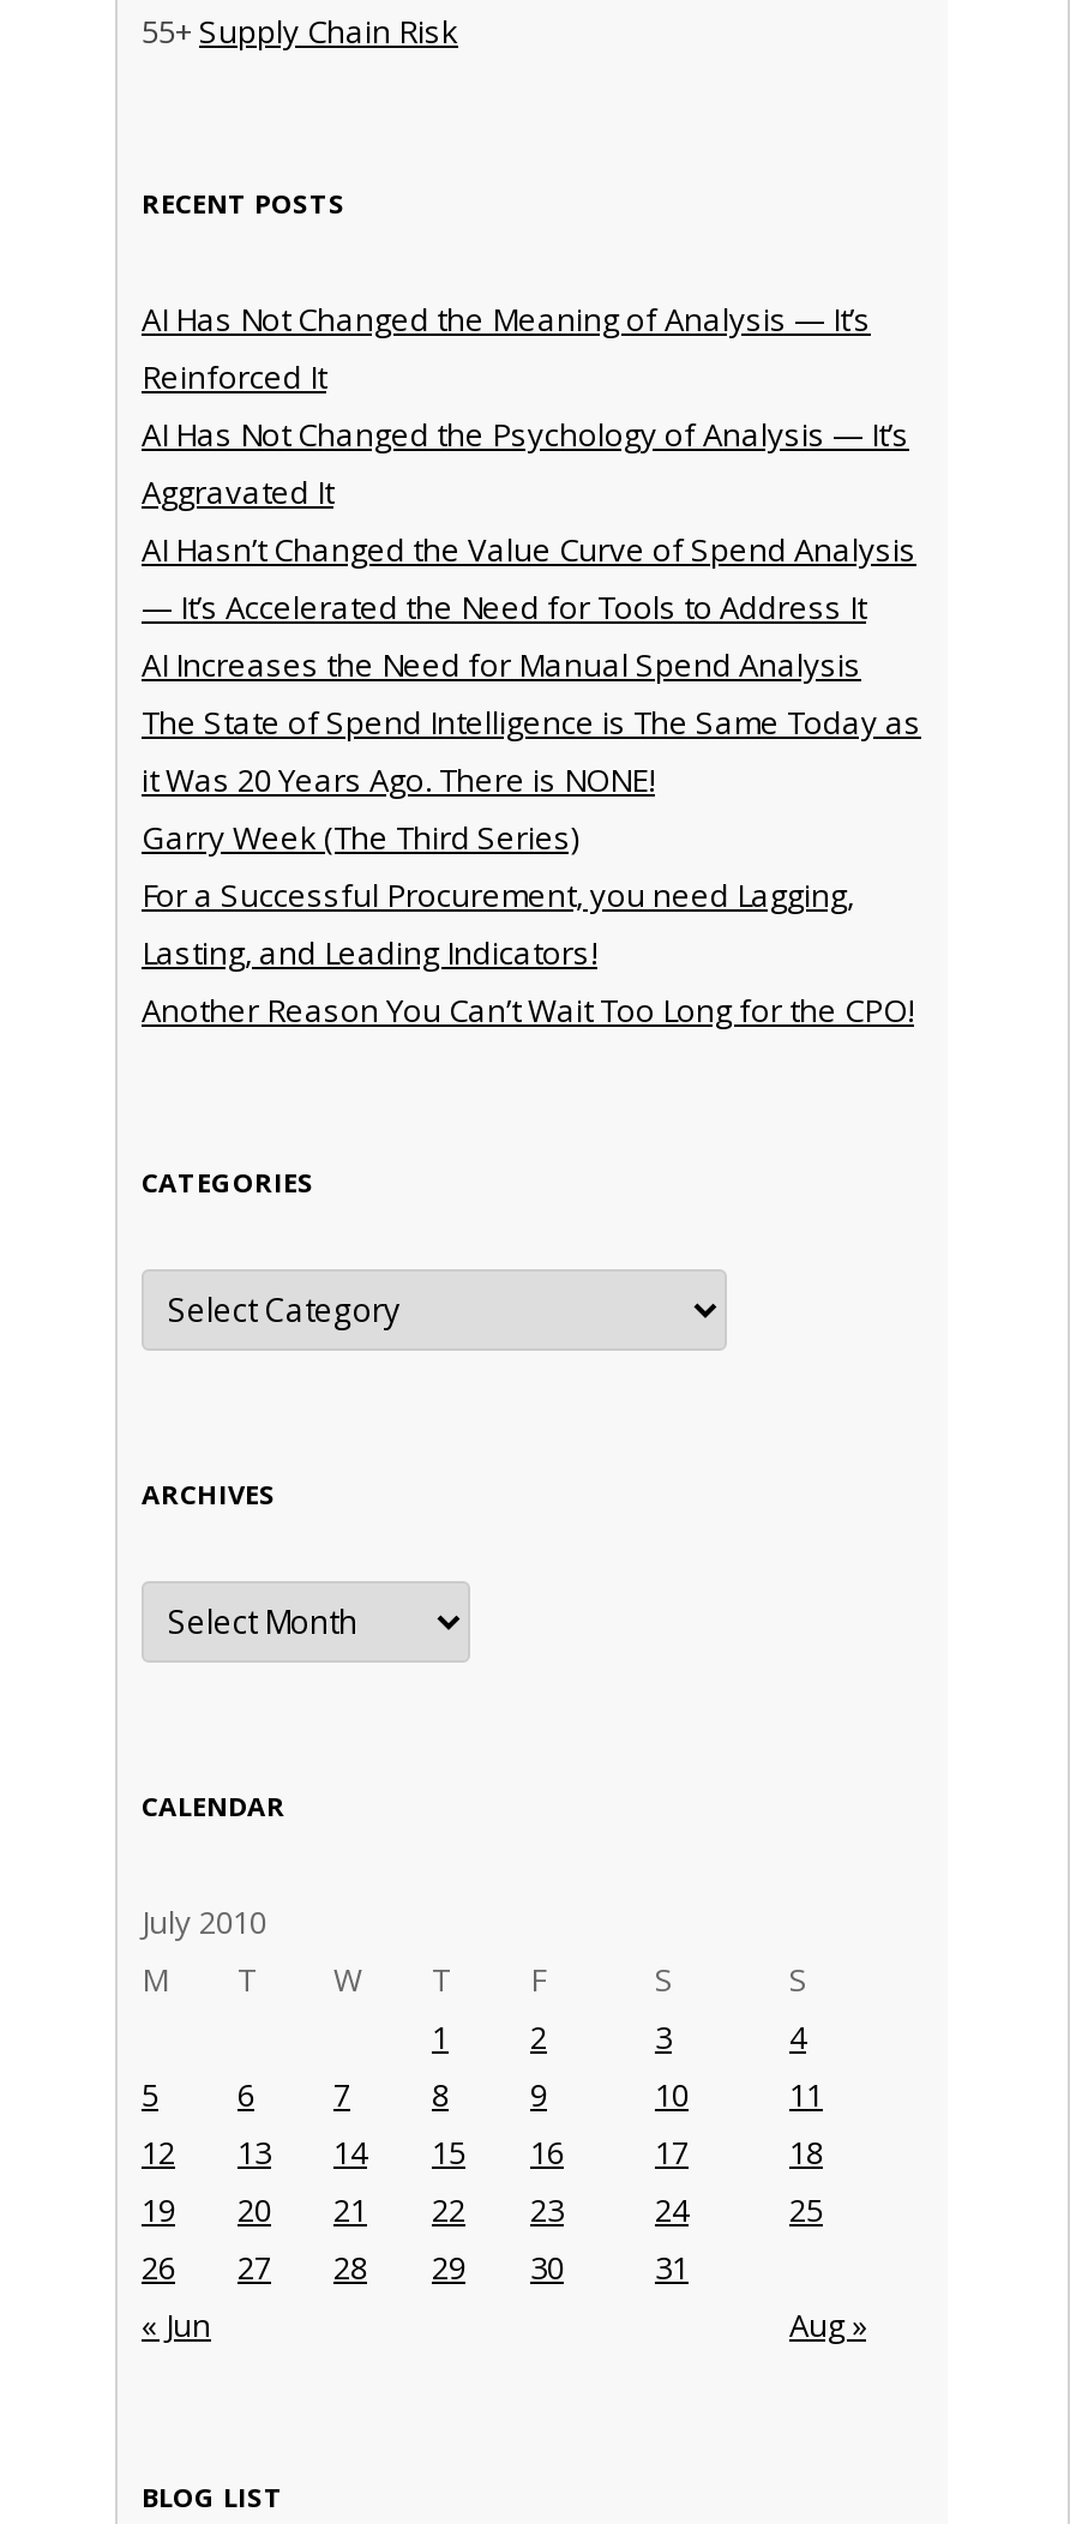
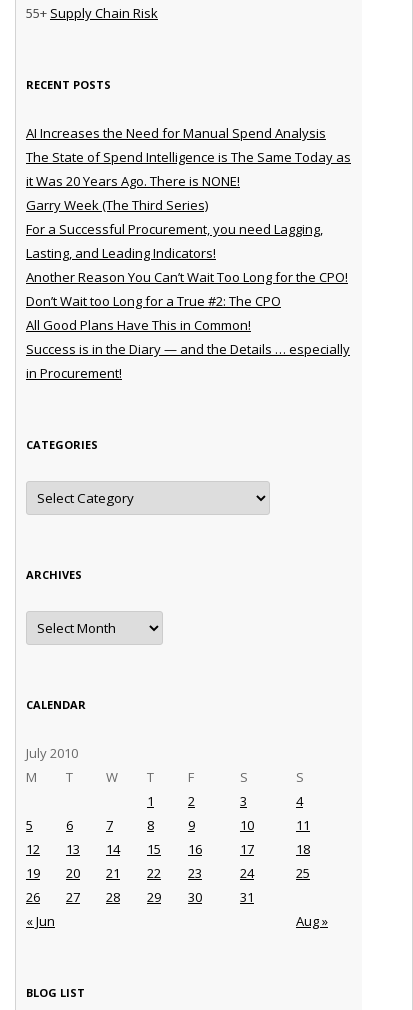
[142,297,916,628] AI Has Not Changed the Meaning of Analysis — It’s | Reinforced It | AI Has Not Changed the Psychology of Analysis — It’s | Aggravated It | AI Hasn’t Changed the Value Curve of Spend Analysis | — It’s Accelerated the Need for Tools to Address It -> none
moved [142,642,921,1031] -> [26,124,351,286]: AI Increases the Need for Manual Spend Analysis | The State of Spend Intelligence is The Same Today as | it Was 20 Years Ago. There is NONE! | Garry Week (The Third Series) | For a Successful Procurement, you need Lagging, | Lasting, and Leading Indicators! | Another Reason You Can’t Wait Too Long for the CPO!
none -> [26,292,350,382] Don’t Wait too Long for a True #2: The CPO | All Good Plans Have This in Common! | Success is in the Diary — and the Details … especially | in Procurement!

